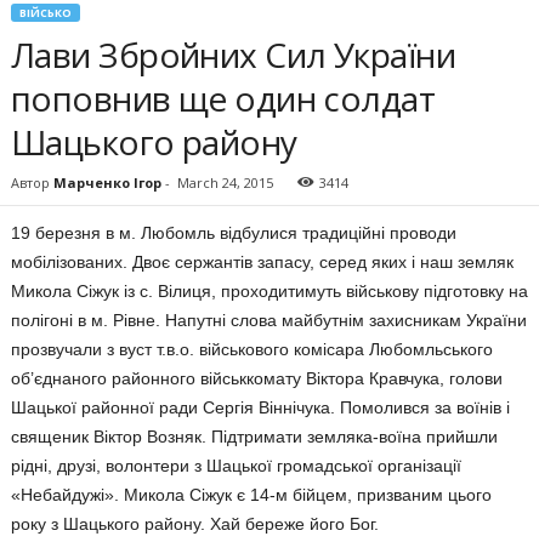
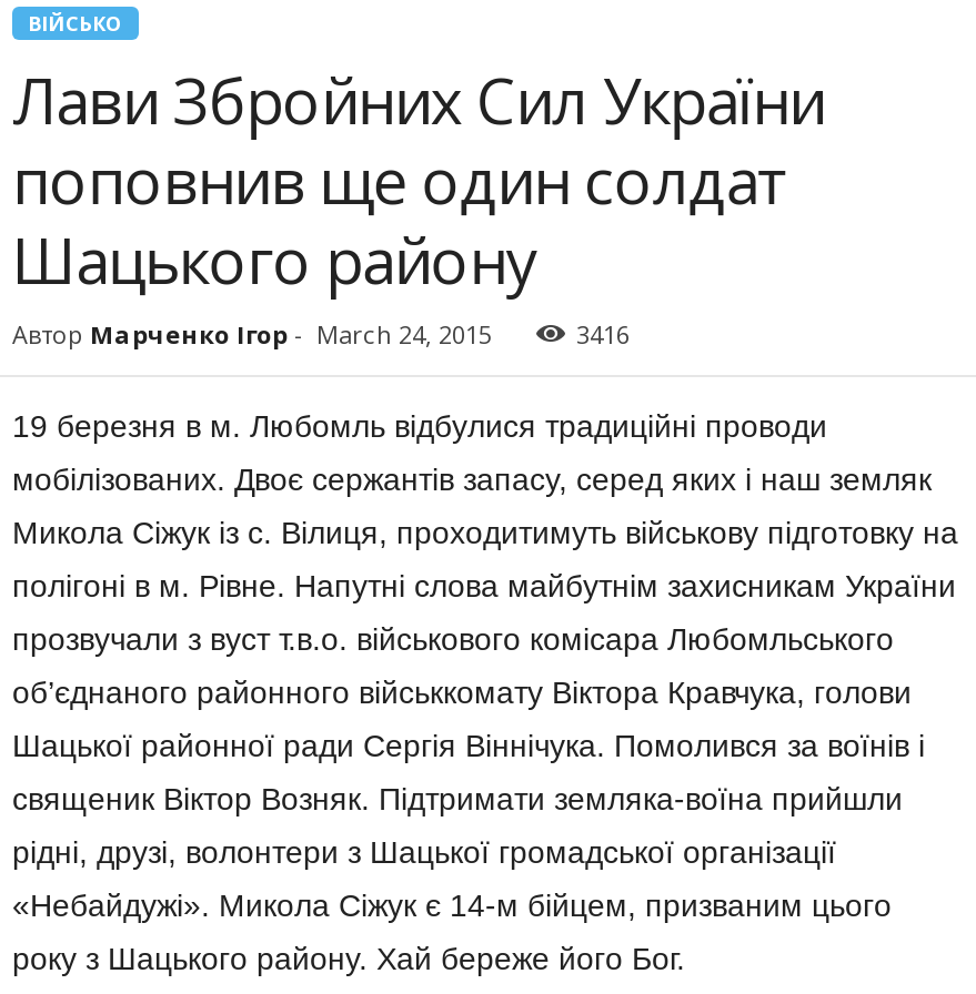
[319,173,348,192] 3414 -> [576,317,630,351] 3416

